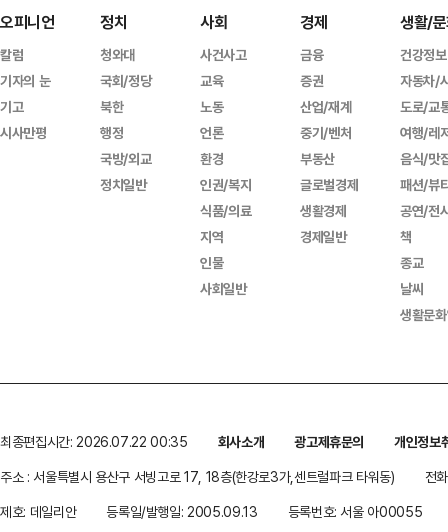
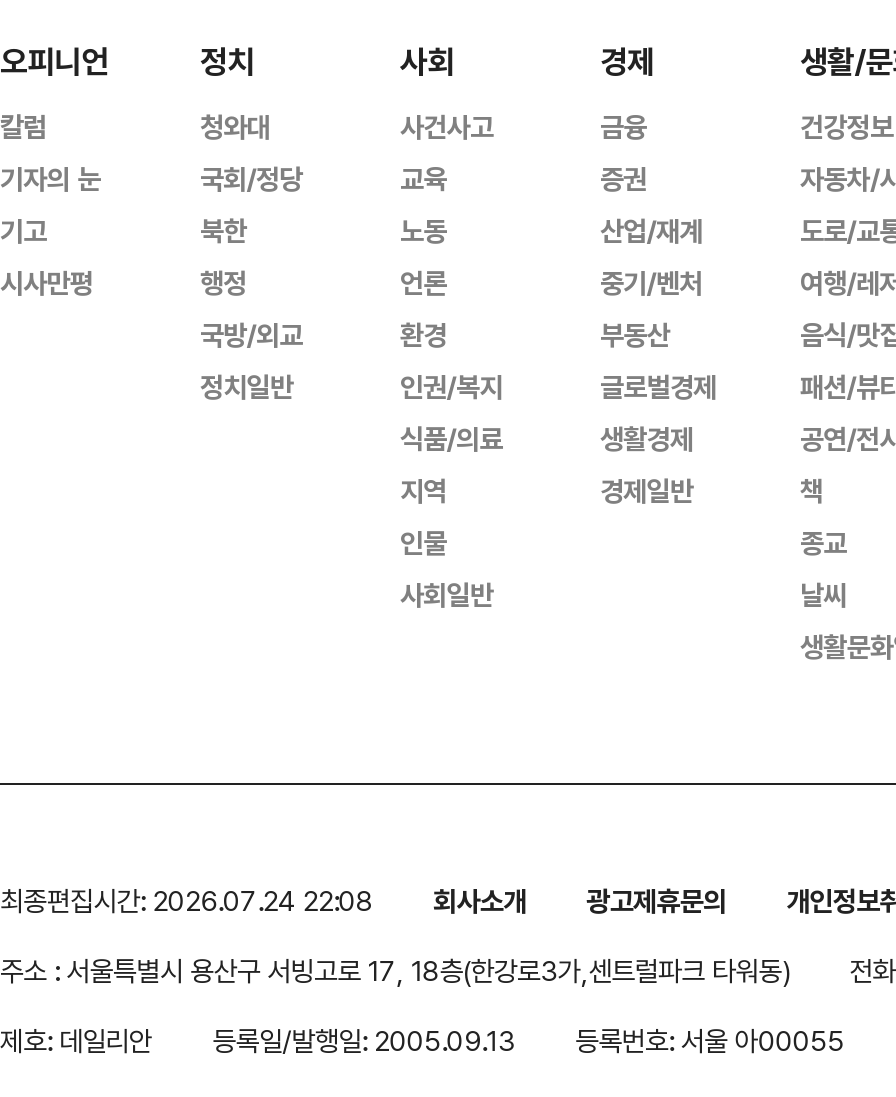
[0,432,188,451] 최종편집시간: 2026.07.22 00:35 -> [0,881,373,919] 최종편집시간: 2026.07.24 22:08

